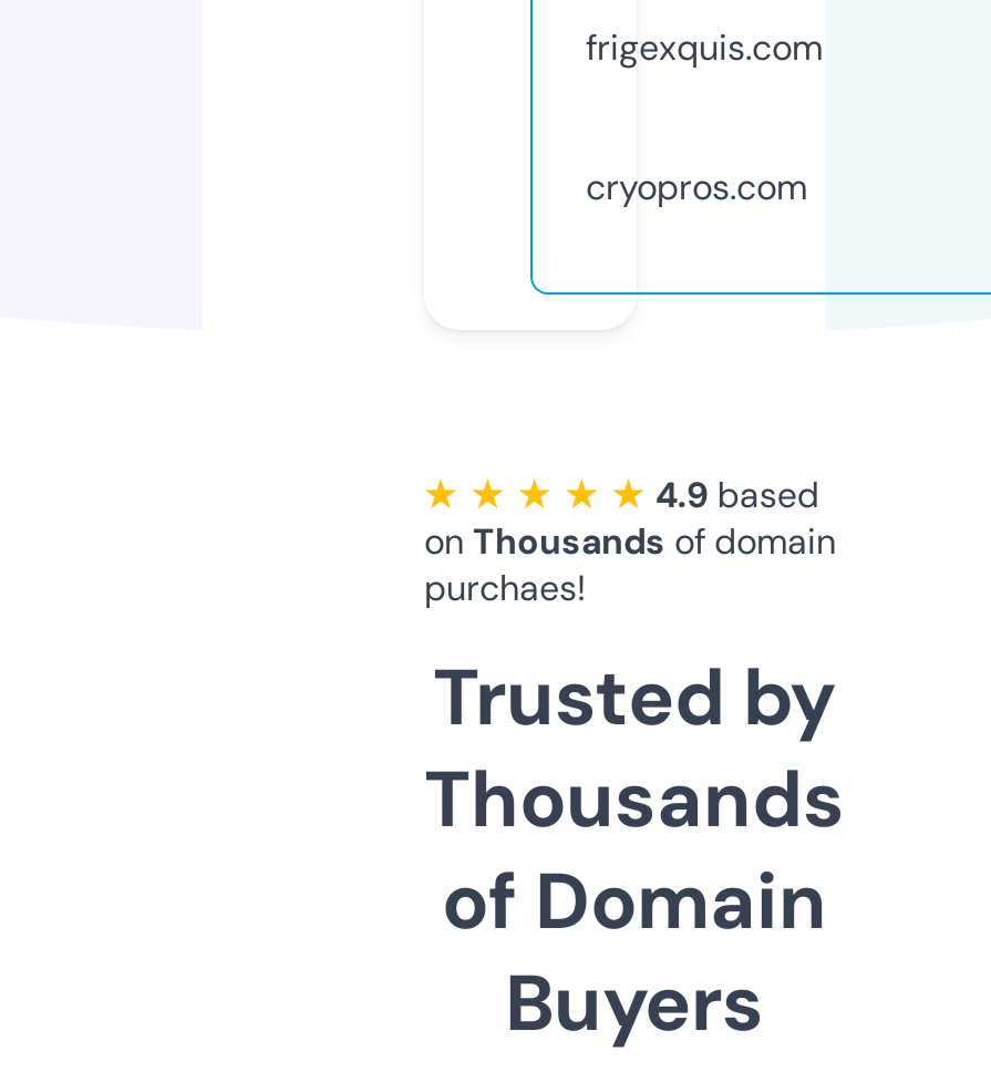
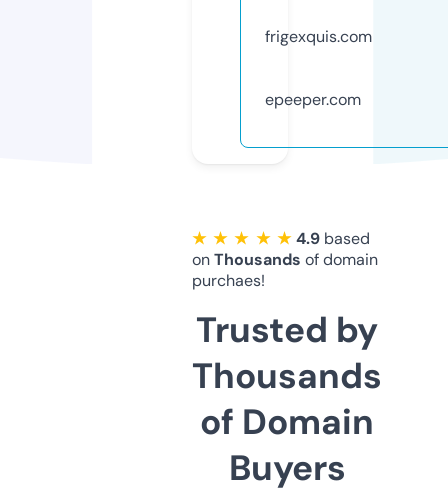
[586,163,807,210] cryopros.com -> [265,89,361,110] epeeper.com

